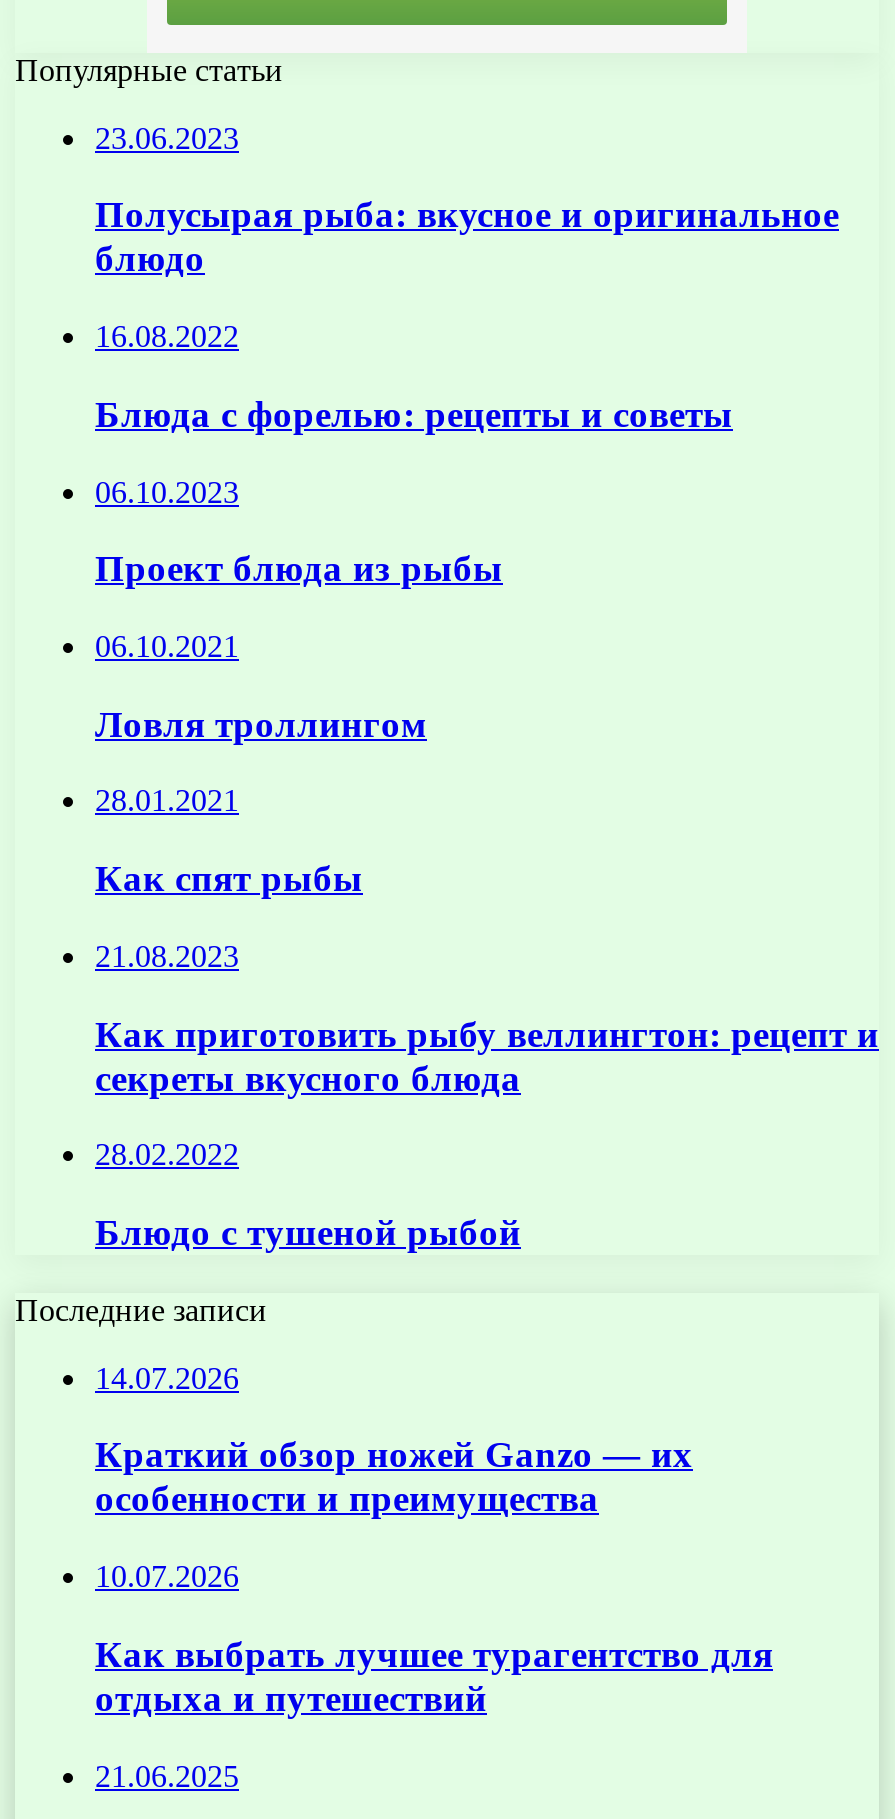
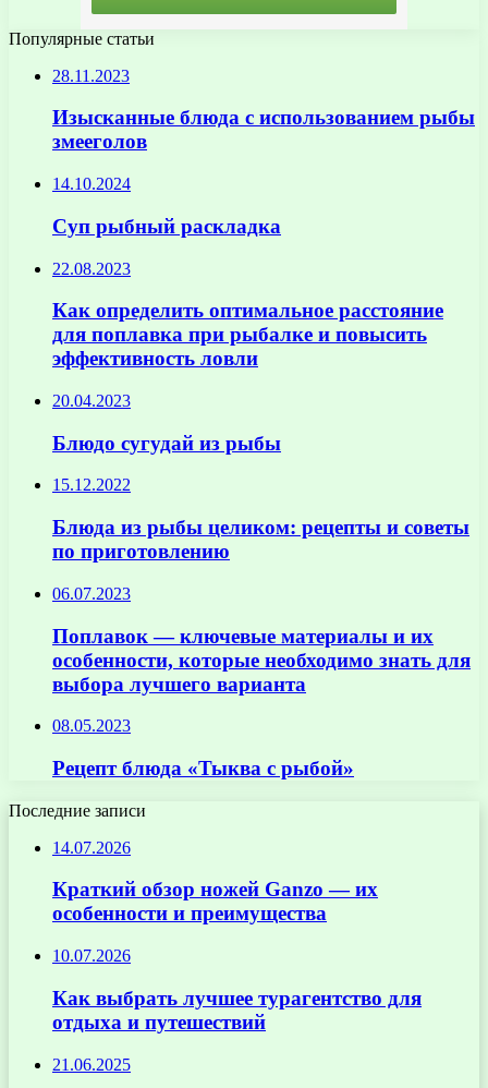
[95,120,239,154] 23.06.2023 -> [52,66,130,85] 28.11.2023
[95,194,839,280] Полусырая рыба: вкусное и оригинальное | блюдо -> [52,106,475,153] Изысканные блюда с использованием рыбы | змееголов
[95,319,239,353] 16.08.2022 -> [52,175,131,193] 14.10.2024
[95,393,733,435] Блюда с форелью: рецепты и советы -> [52,215,281,237] Суп рыбный раскладка
[95,474,239,508] 06.10.2023 -> [52,259,131,278] 22.08.2023
[95,548,503,590] Проект блюда из рыбы -> [52,299,443,370] Как определить оптимальное расстояние | для поплавка при рыбалке и повысить | эффективность ловли
[95,629,239,663] 06.10.2021 -> [52,391,131,410] 20.04.2023
[95,702,427,744] Ловля троллингом -> [52,431,281,454] Блюдо сугудай из рыбы
[95,784,239,818] 28.01.2021 -> [52,476,131,494] 15.12.2022
[95,857,363,899] Как спят рыбы -> [52,516,469,563] Блюда из рыбы целиком: рецепты и советы | по приготовлению
[95,939,239,973] 21.08.2023 -> [52,584,131,603] 06.07.2023
[95,1012,879,1098] Как приготовить рыбу веллингтон: рецепт и | секреты вкусного блюда -> [52,624,471,695] Поплавок — ключевые материалы и их | особенности, которые необходимо знать для | выбора лучшего варианта
[95,1138,239,1172] 28.02.2022 -> [52,717,131,735] 08.05.2023
[95,1211,521,1253] Блюдо с тушеной рыбой -> [52,757,354,779] Рецепт блюда «Тыква с рыбой»

